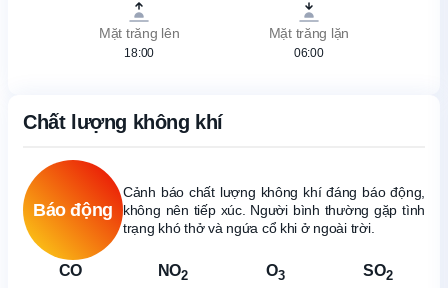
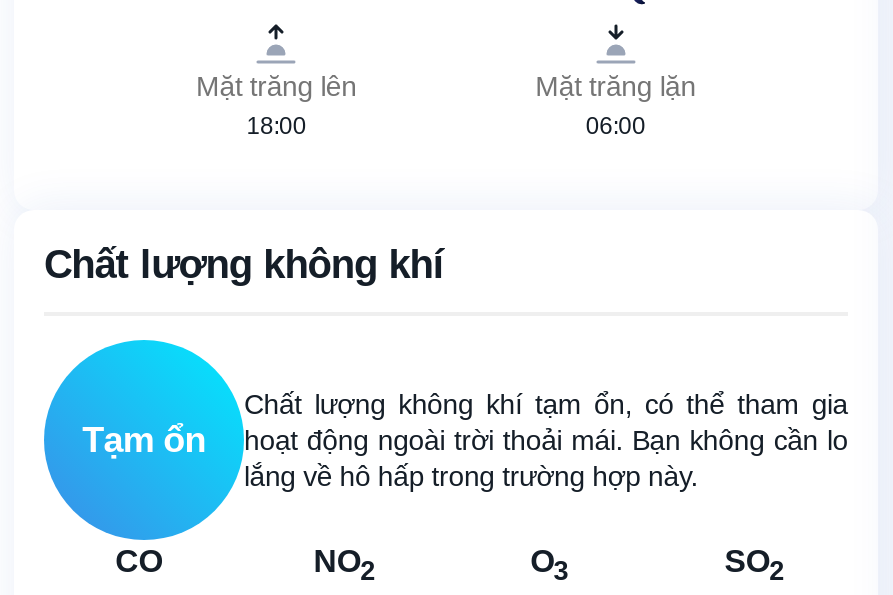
[25,159,113,220] [image] | Báo động -> [48,338,222,460] [image] | Tạm ổn
[25,184,425,260] [image] | Cảnh báo chất lượng không khí đáng báo động, | không nên tiếp xúc. Người bình thường gặp tình | trạng khó thở và ngứa cổ khi ở ngoài trời. -> [48,388,848,540] [image] | Chất lượng không khí tạm ổn, có thể tham gia | hoạt động ngoài trời thoải mái. Bạn không cần lo | lắng về hô hấp trong trường hợp này.

